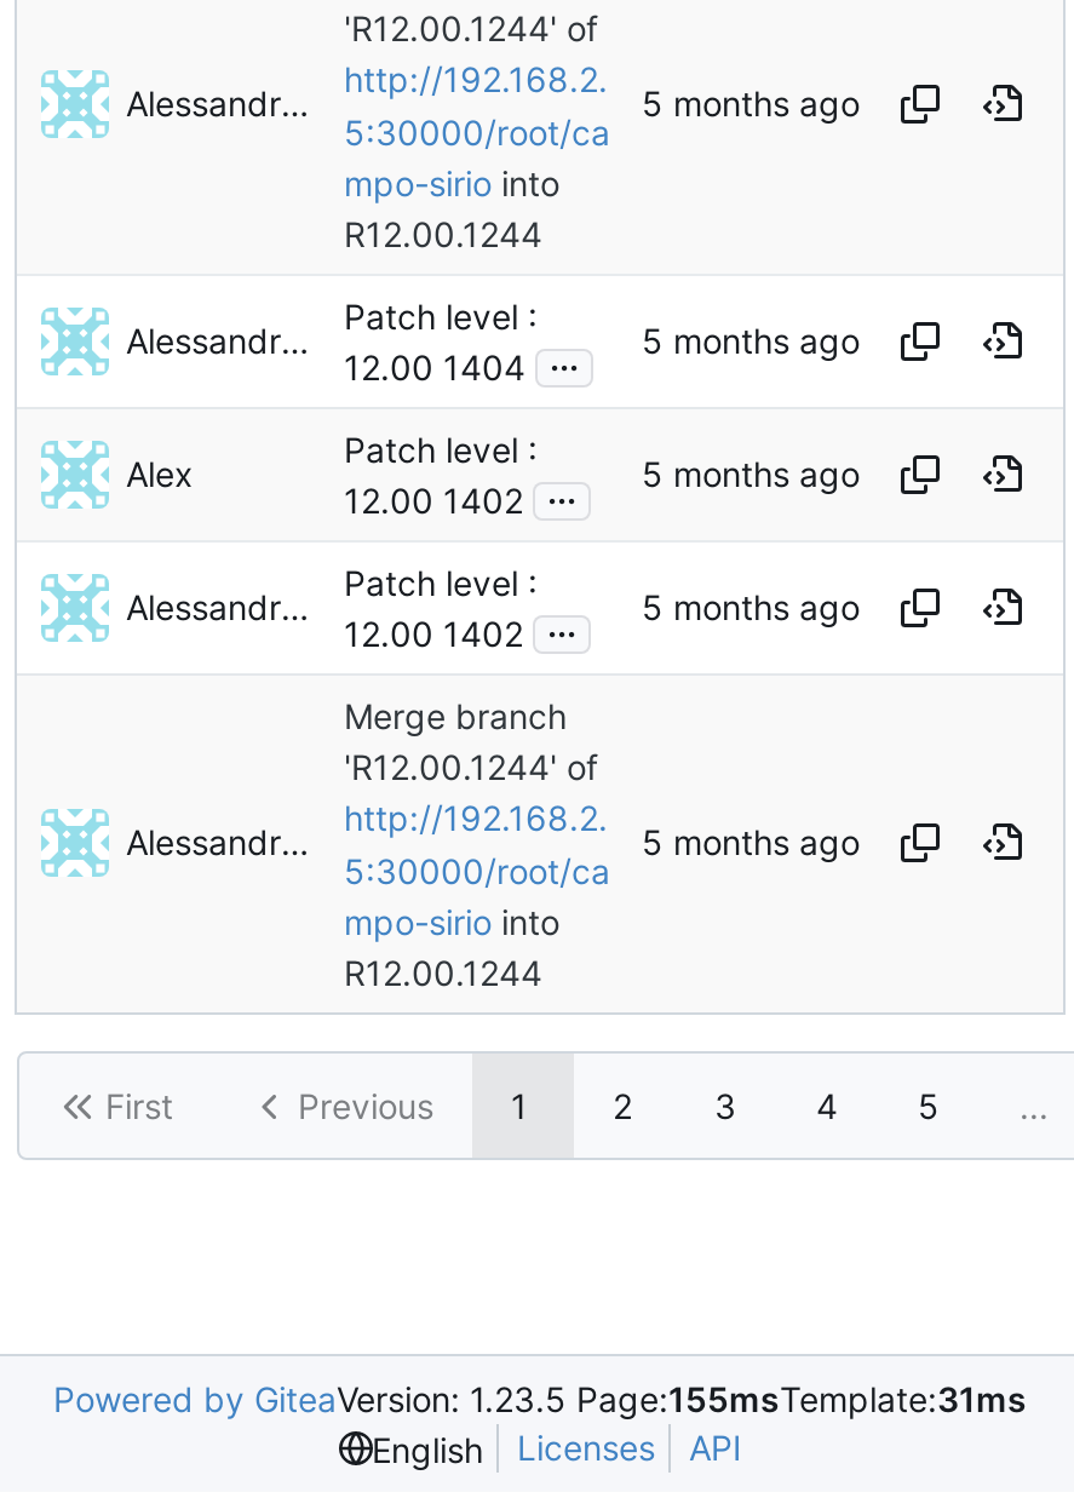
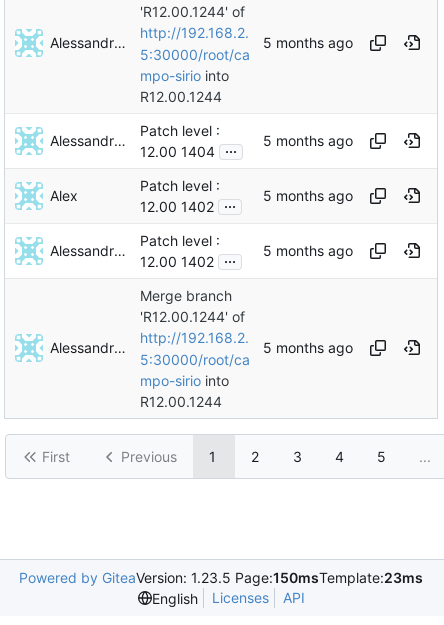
[53,1378,1027,1419] Powered by GiteaVersion: 1.23.5 Page:155msTemplate:31ms -> [19,569,423,586] Powered by GiteaVersion: 1.23.5 Page:150msTemplate:23ms

